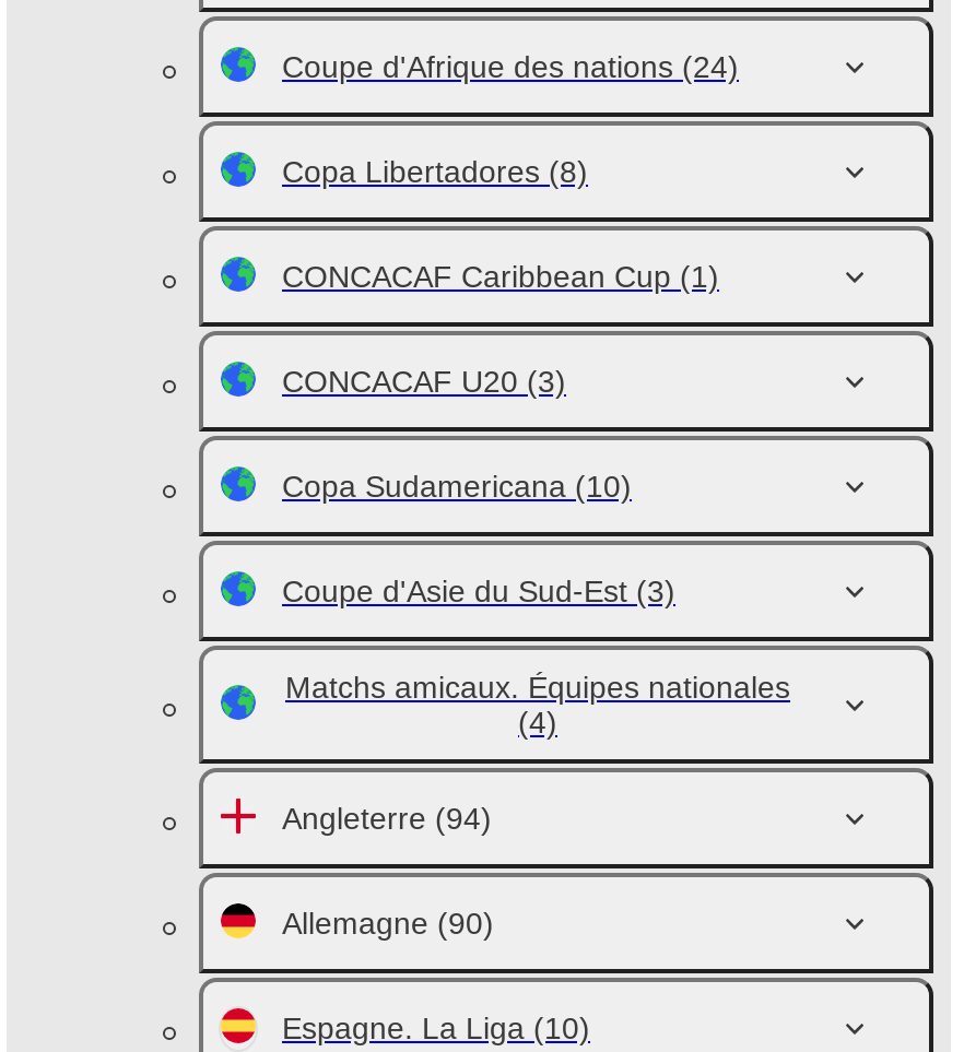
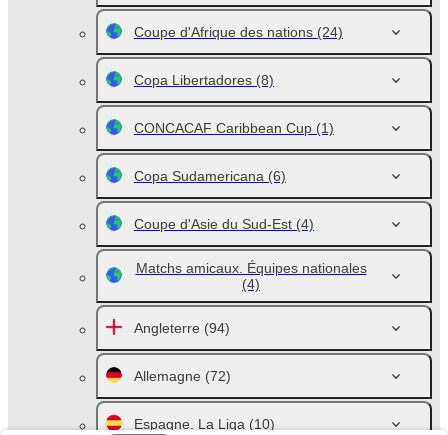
[282,364,675,608] CONCACAF U20 (3) | Copa Sudamericana (10) | Coupe d'Asie du Sud-Est (3) -> [134,168,314,232] Copa Sudamericana (6) | Coupe d'Asie du Sud-Est (4)
[282,906,494,941] Allemagne (90) -> [134,368,231,384] Allemagne (72)

